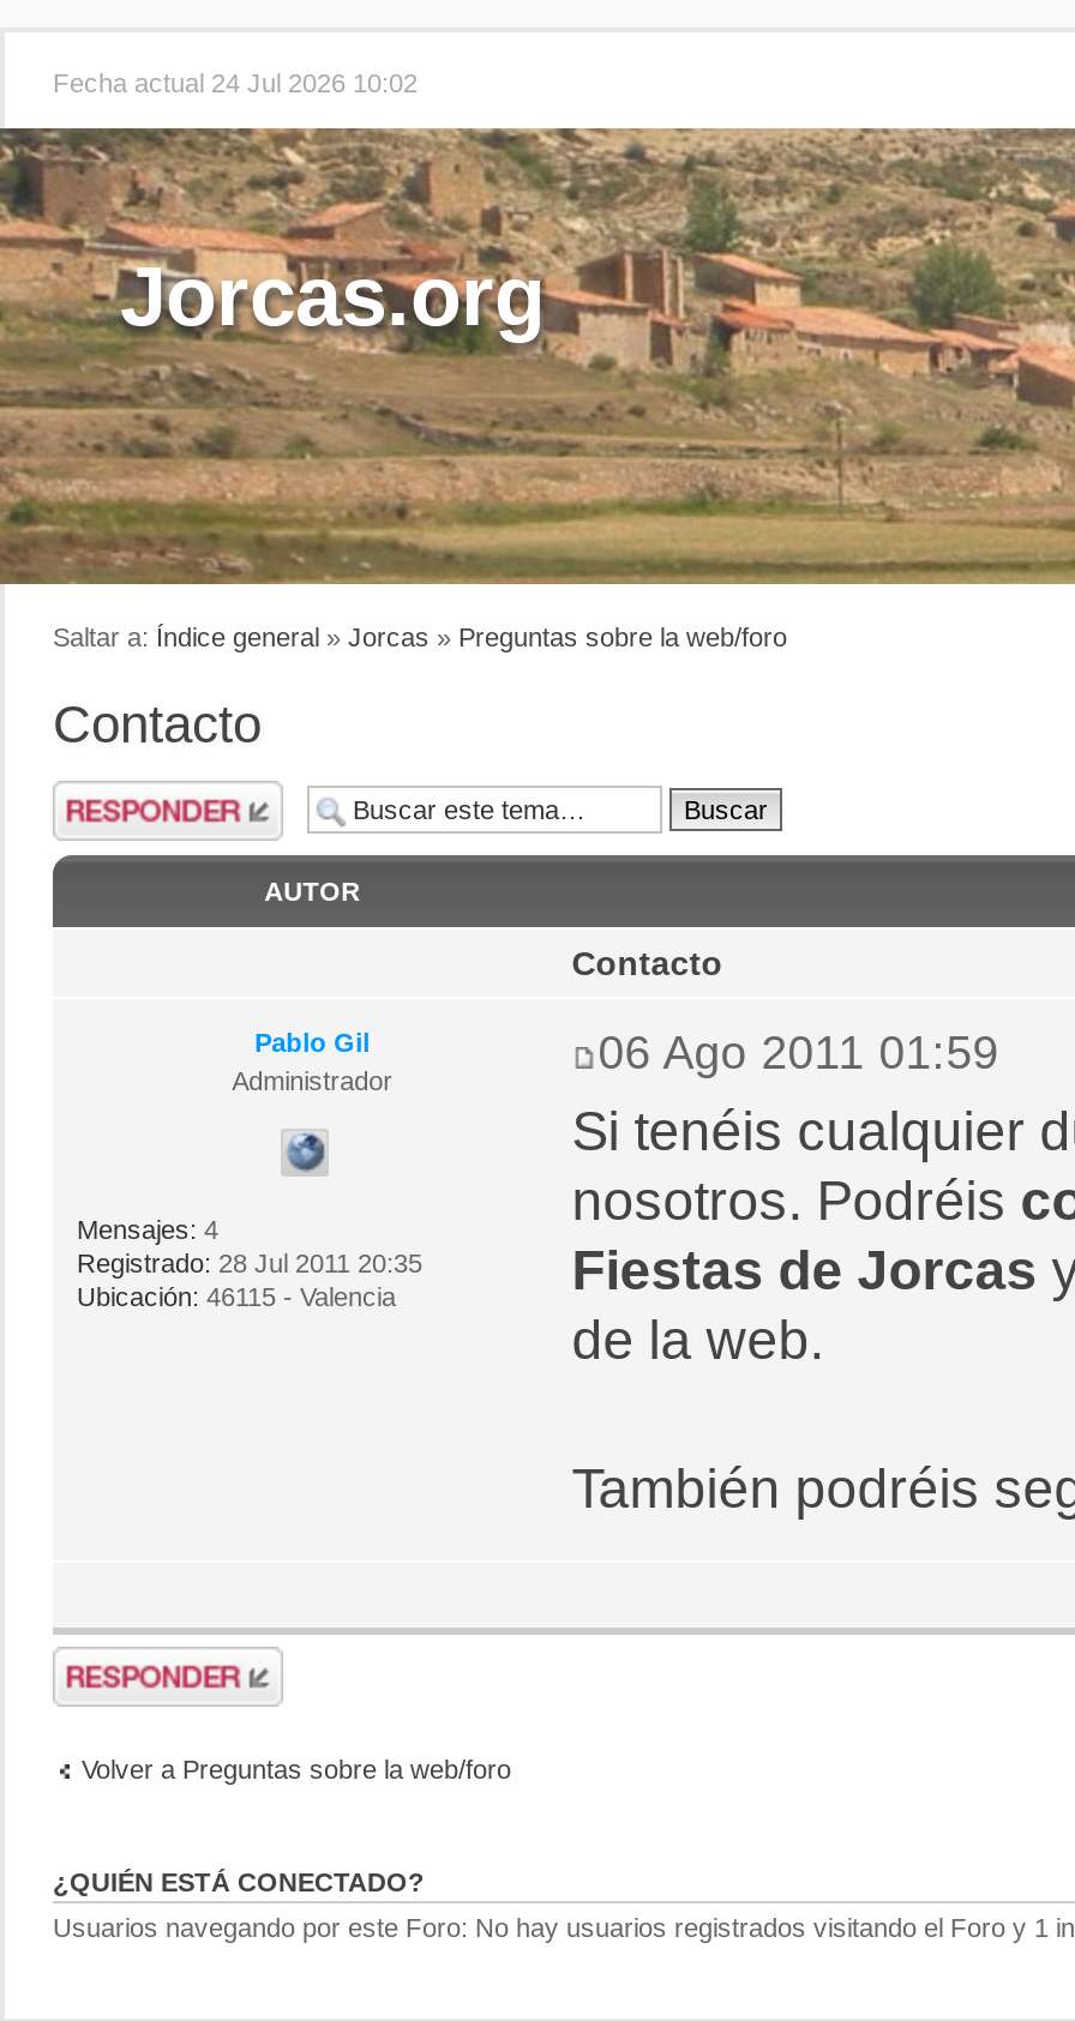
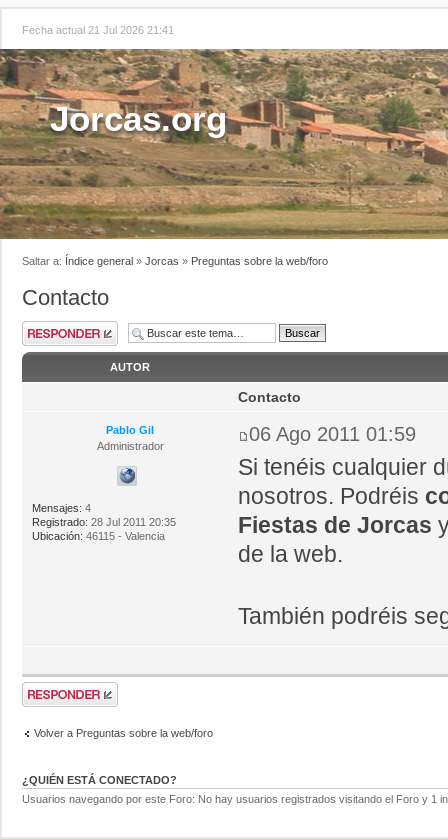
[53,68,418,97] Fecha actual 24 Jul 2026 10:02 -> [22,24,174,36] Fecha actual 21 Jul 2026 21:41

